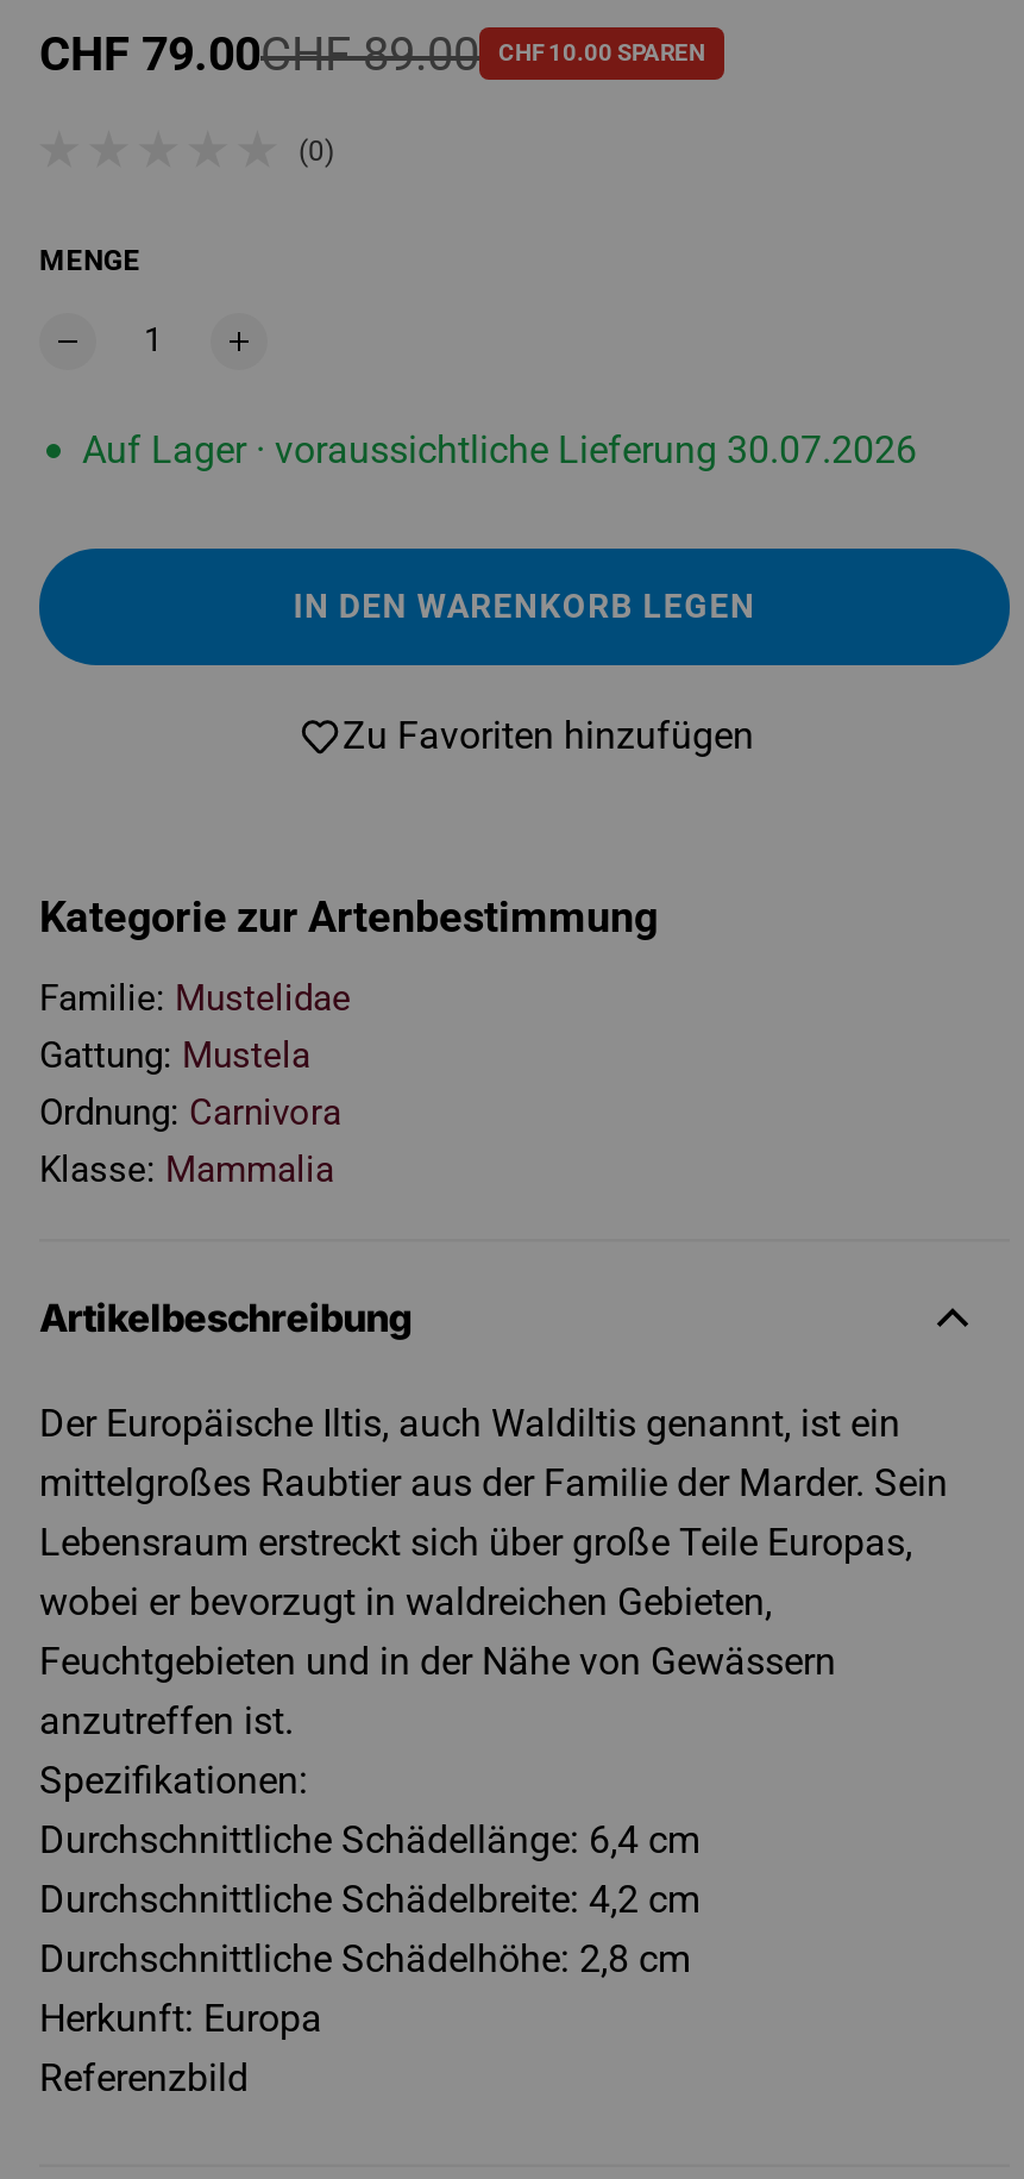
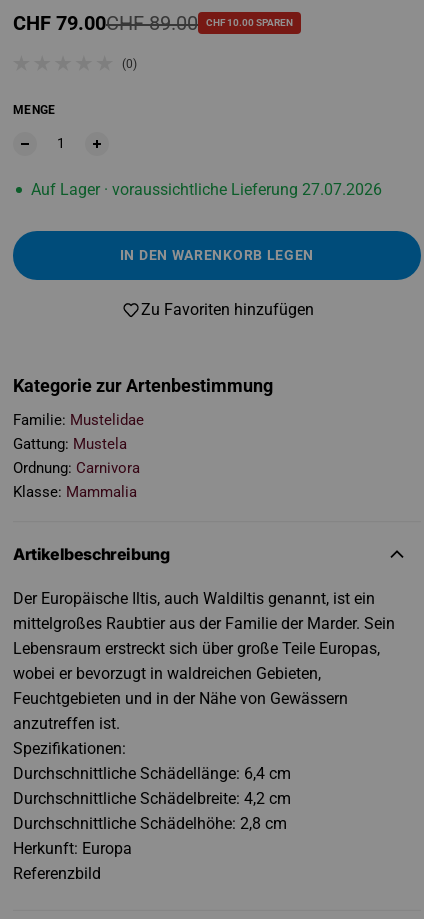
[82,427,917,472] Auf Lager · voraussichtliche Lieferung 30.07.2026 -> [31,180,382,199] Auf Lager · voraussichtliche Lieferung 27.07.2026

